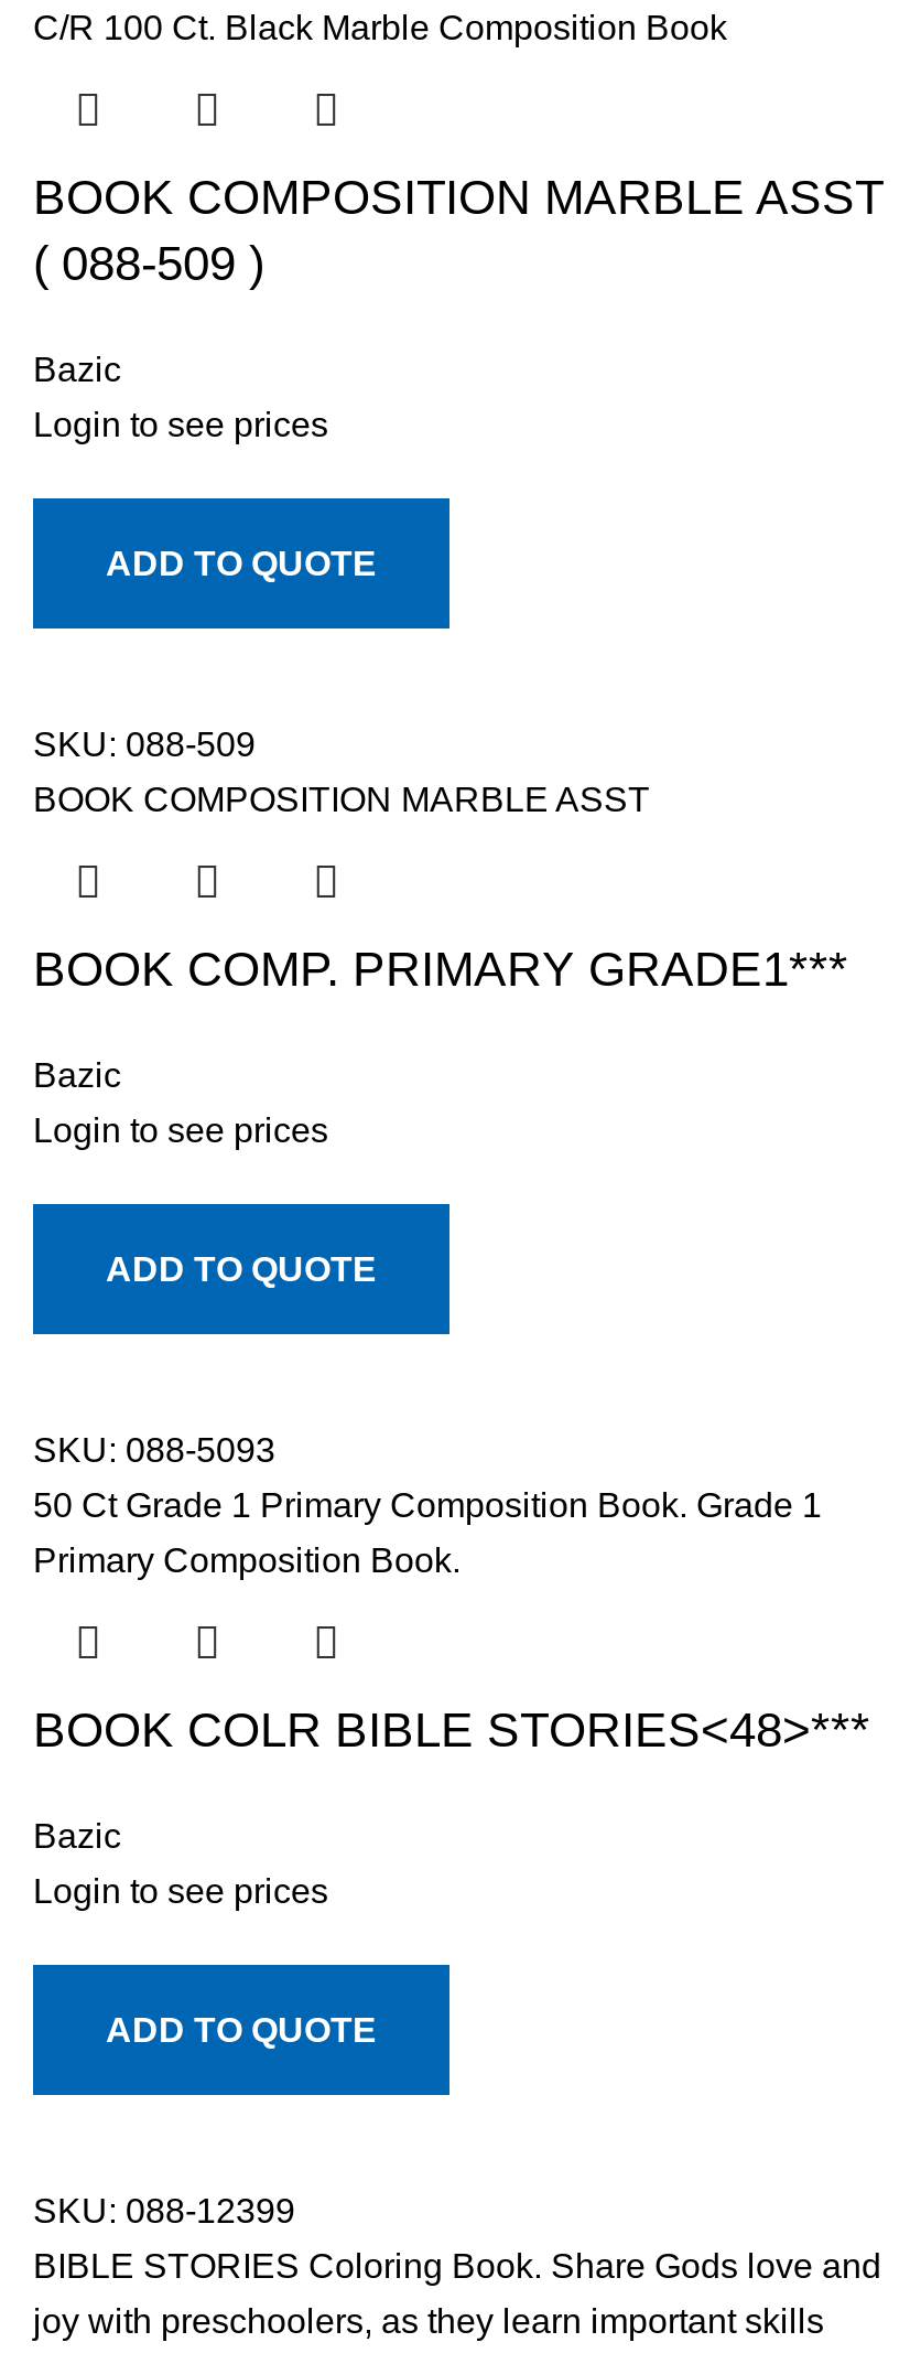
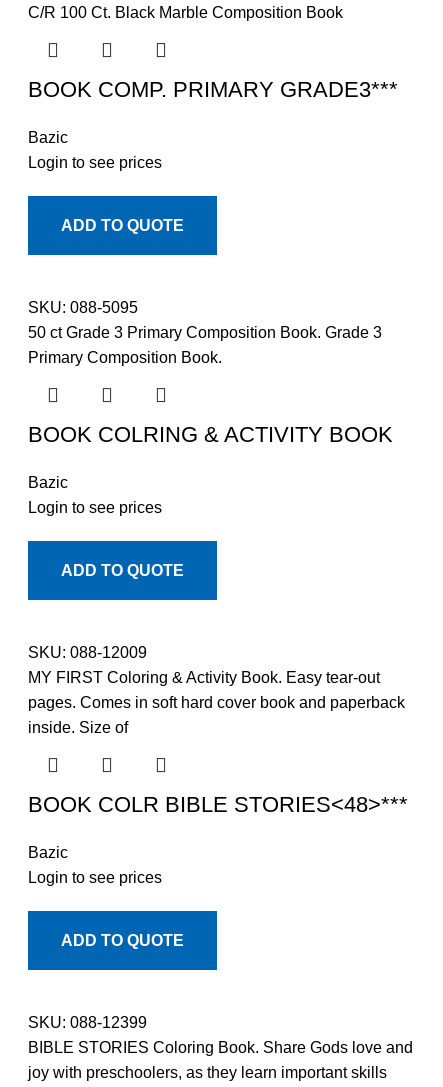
[33,170,884,292] BOOK COMPOSITION MARBLE ASST | ( 088-509 ) -> [28,77,398,102] BOOK COMP. PRIMARY GRADE3***
moved [33,351,377,583] -> [28,129,184,234]: Bazic | Login to see prices | ADD TO QUOTE
[33,726,848,997] SKU: 088-509 | BOOK COMPOSITION MARBLE ASST | BOOK COMP. PRIMARY GRADE1*** -> [28,299,393,447] SKU: 088-5095 | 50 ct Grade 3 Primary Composition Book. Grade 3 | BOOK COLRING & ACTIVITY BOOK
[33,1432,822,1524] SKU: 088-5093 | 50 Ct Grade 1 Primary Composition Book. Grade 1 -> [28,644,405,736] SKU: 088-12009 | MY FIRST Coloring & Activity Book. Easy tear-out | pages. Comes in soft hard cover book and paperback | inside. Size of
moved [33,1542,461,1580] -> [28,349,222,366]: Primary Composition Book.

